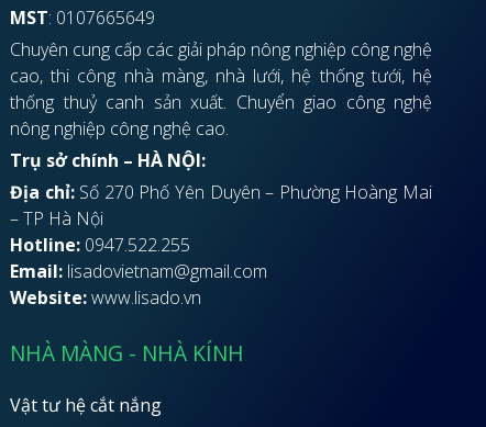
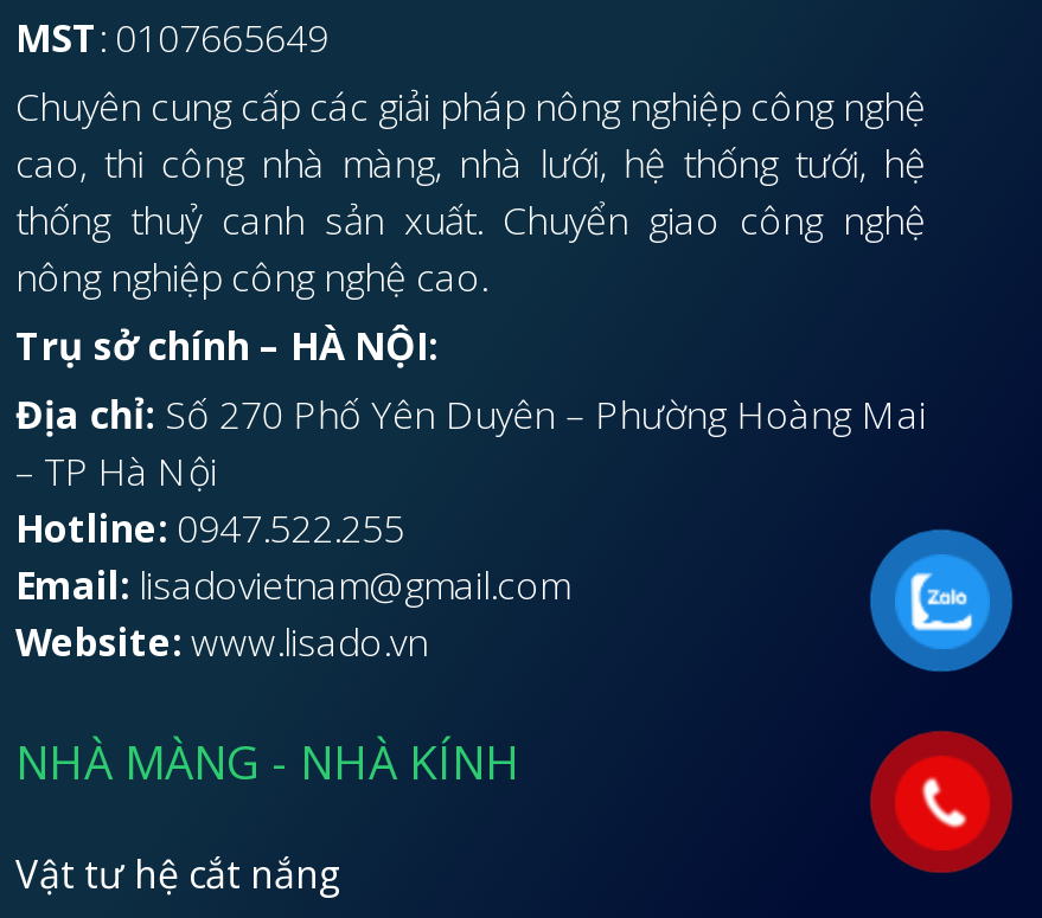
none -> [869,528,1014,673] [image]
none -> [869,730,1014,874] [image]

